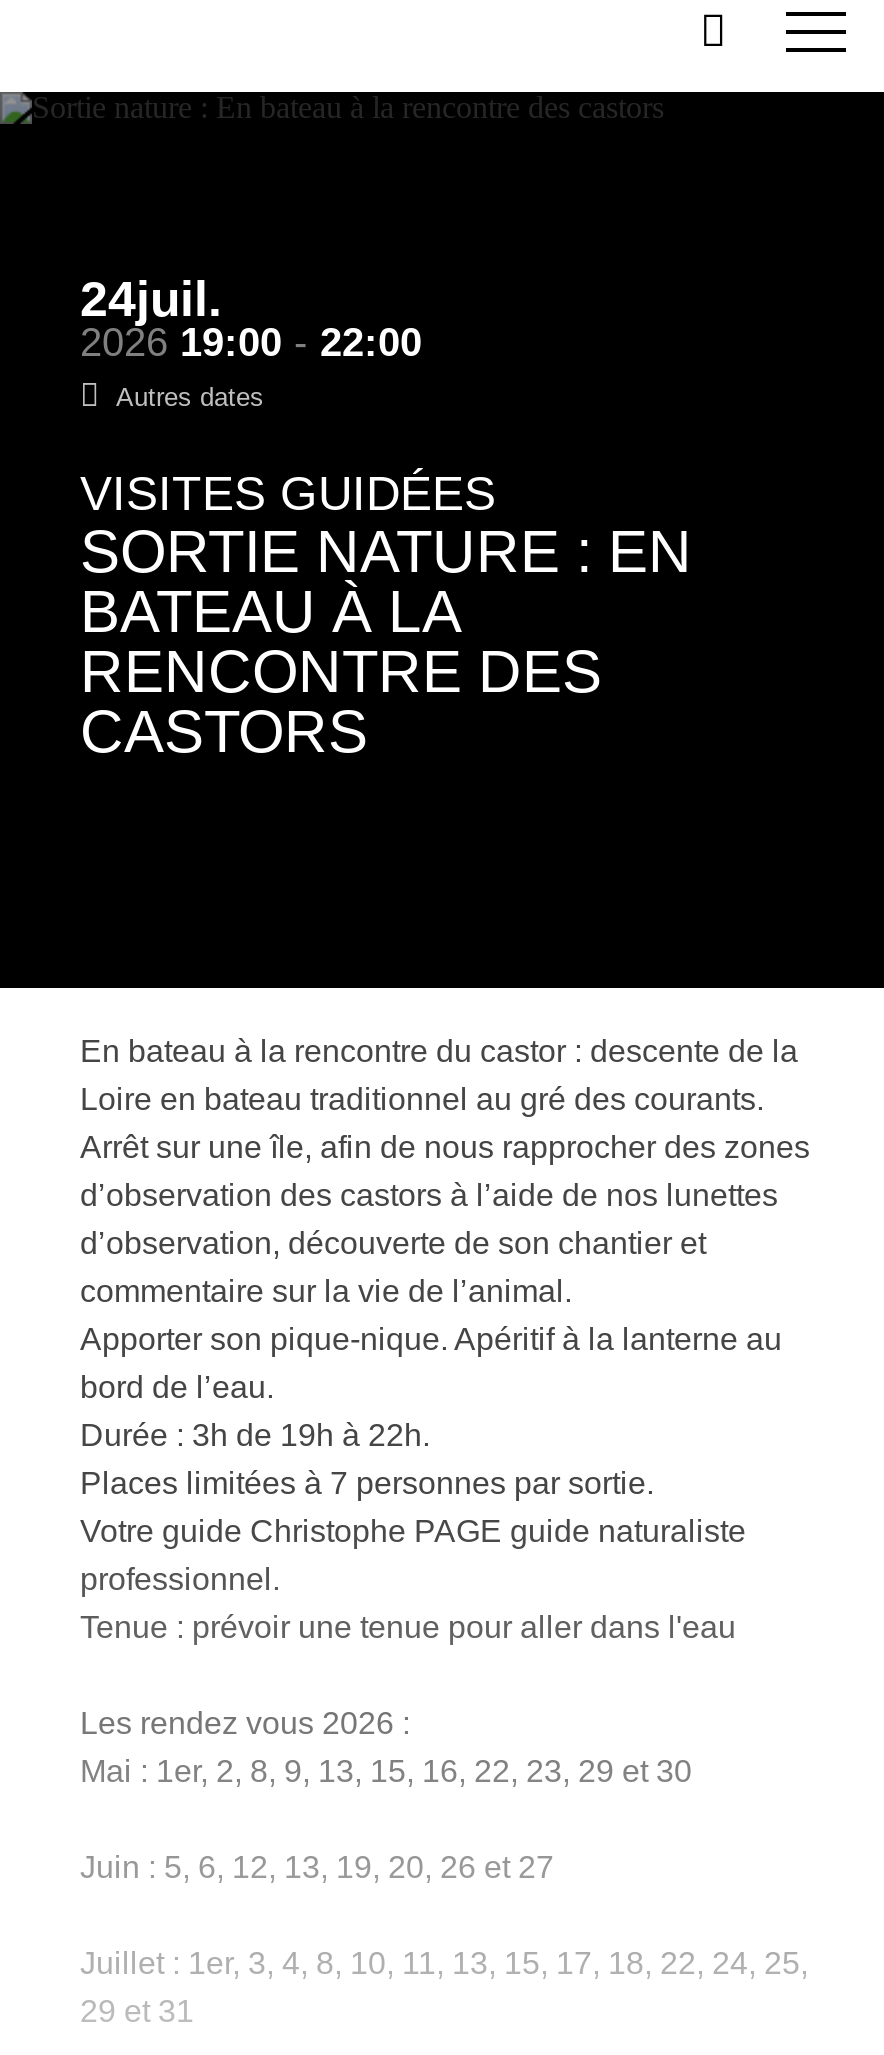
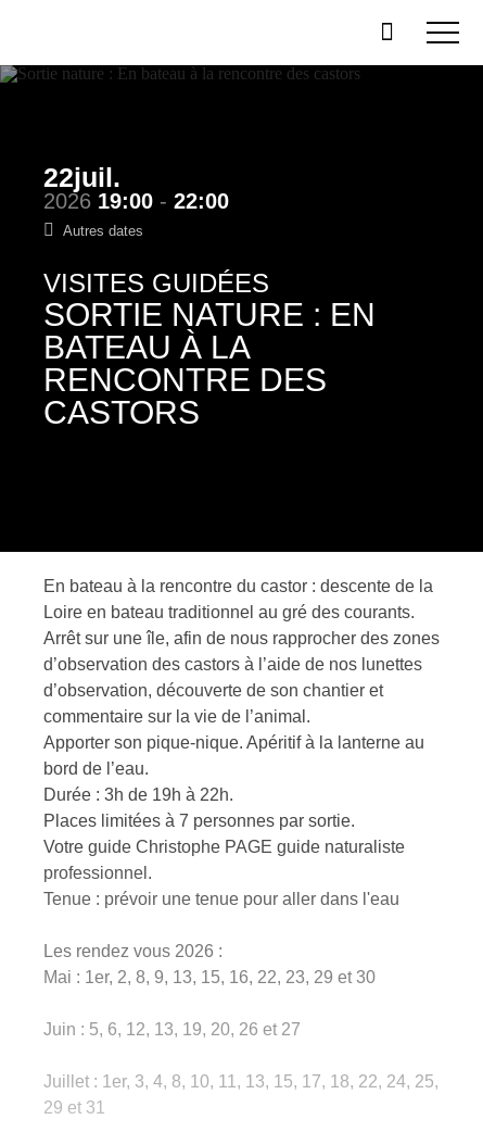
[80,270,222,326] 24juil. -> [43,162,120,192] 22juil.

